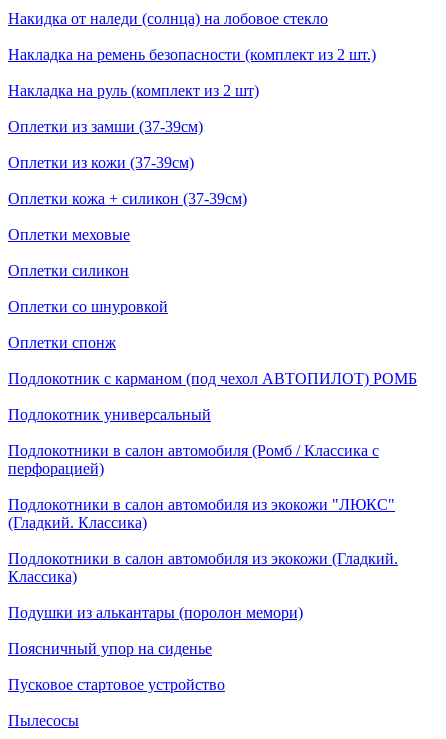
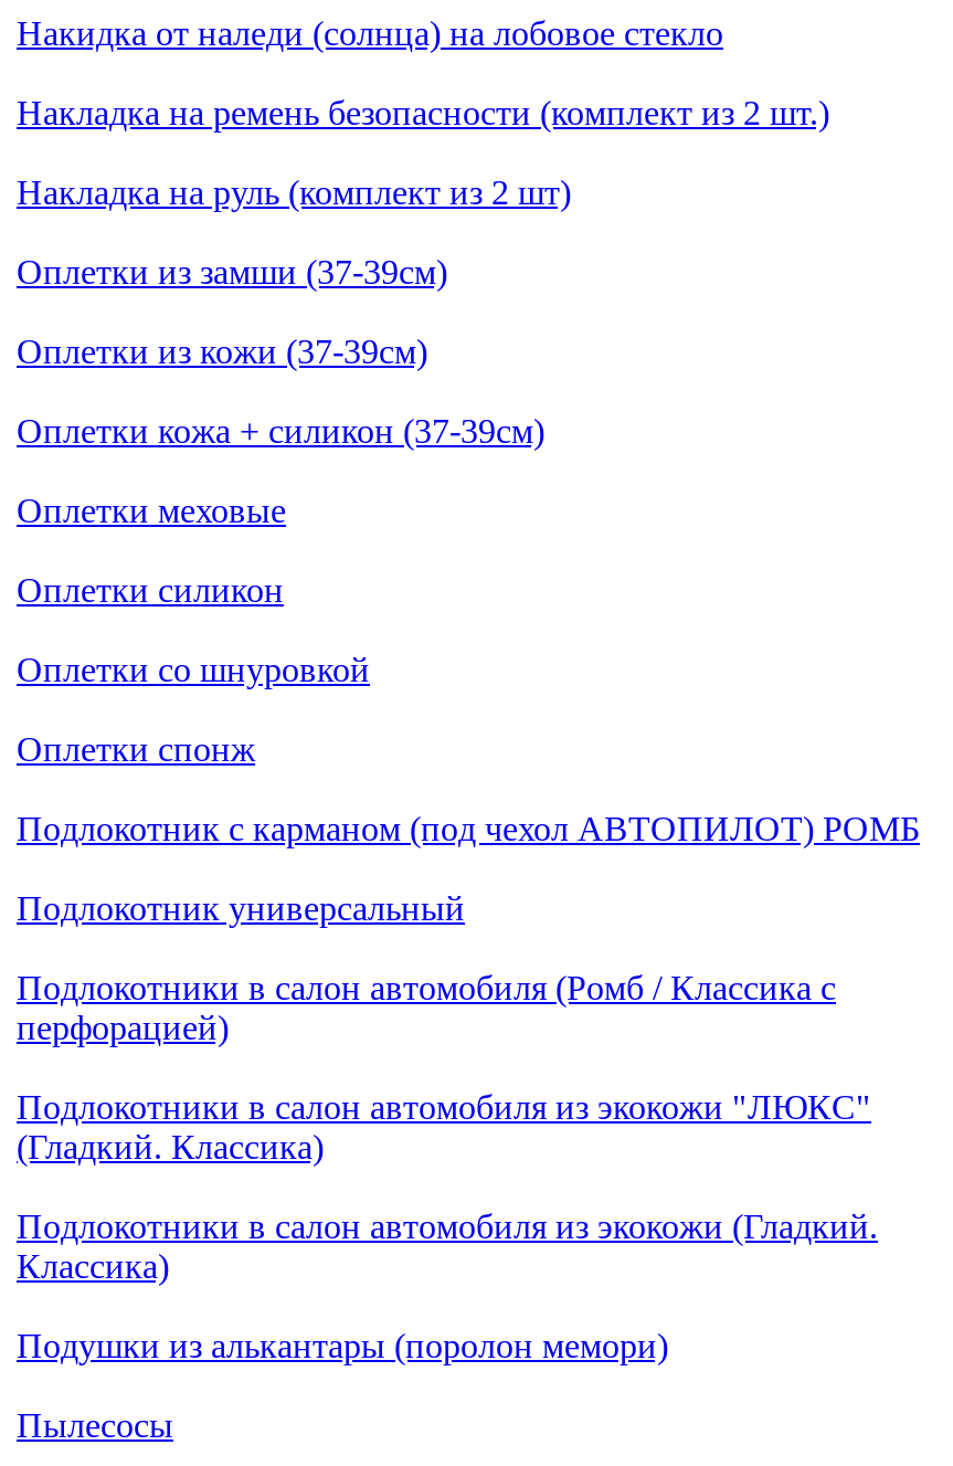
[8,640,225,693] Поясничный упор на сиденье | Пусковое стартовое устройство -> none

